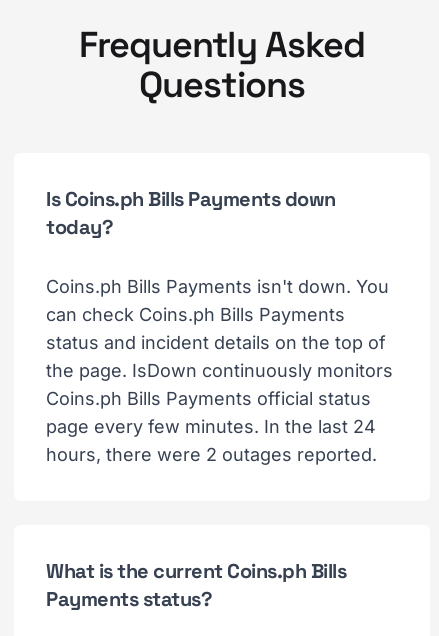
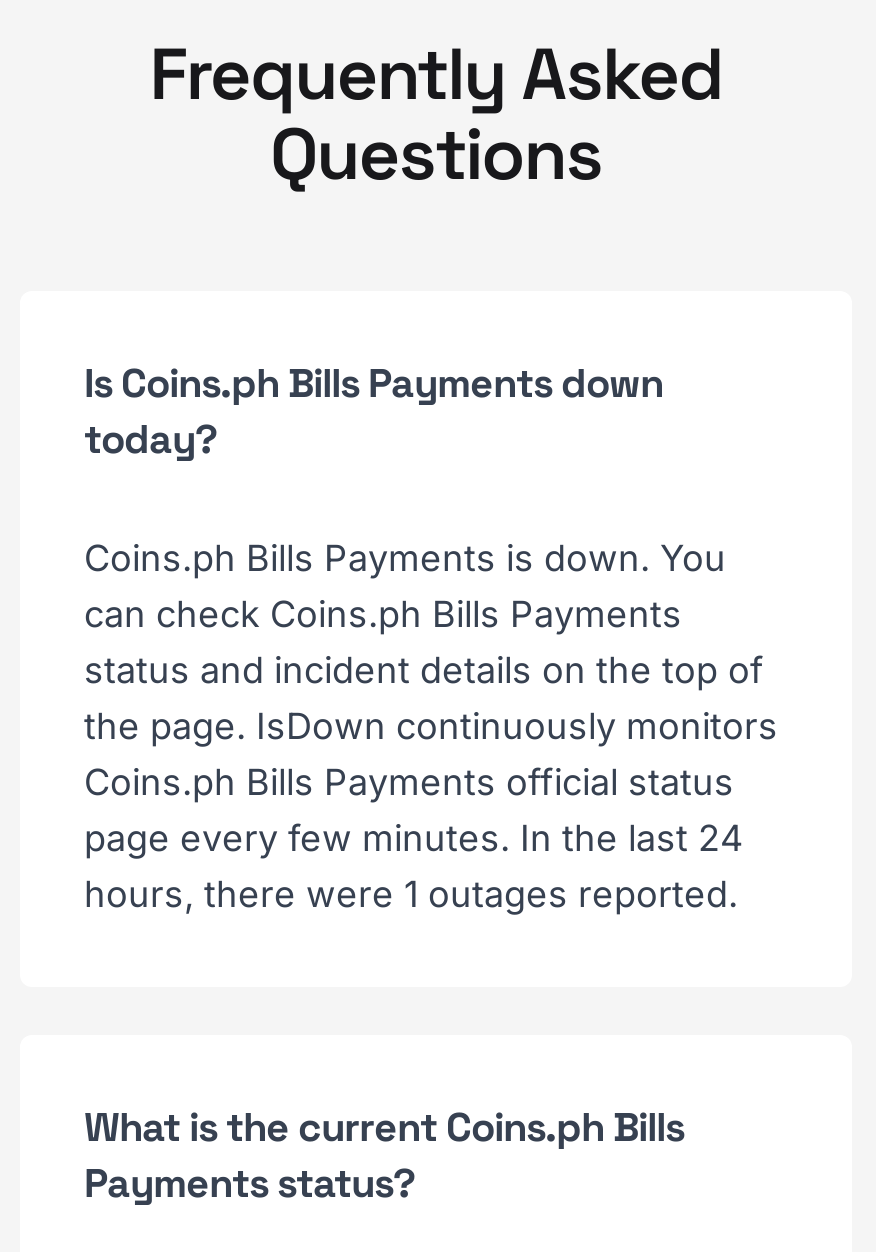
[46,276,389,297] Coins.ph Bills Payments isn't down. You -> [84,537,726,579] Coins.ph Bills Payments is down. You
[46,444,377,465] hours, there were 2 outages reported. -> [84,873,738,915] hours, there were 1 outages reported.

